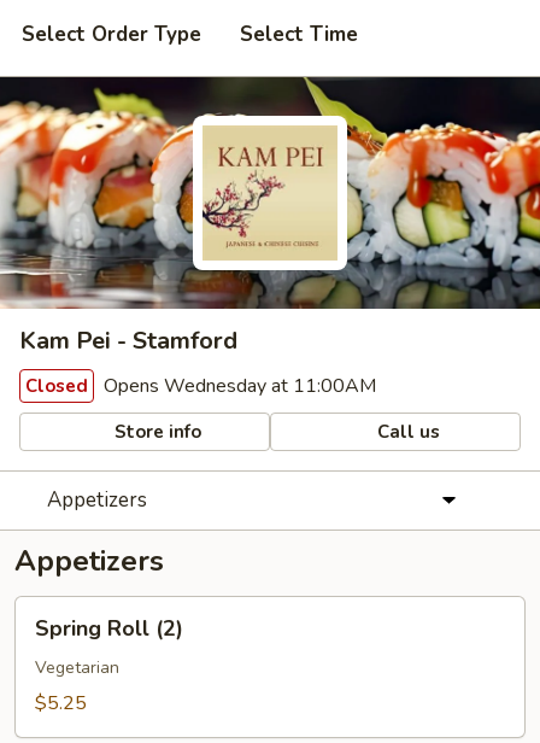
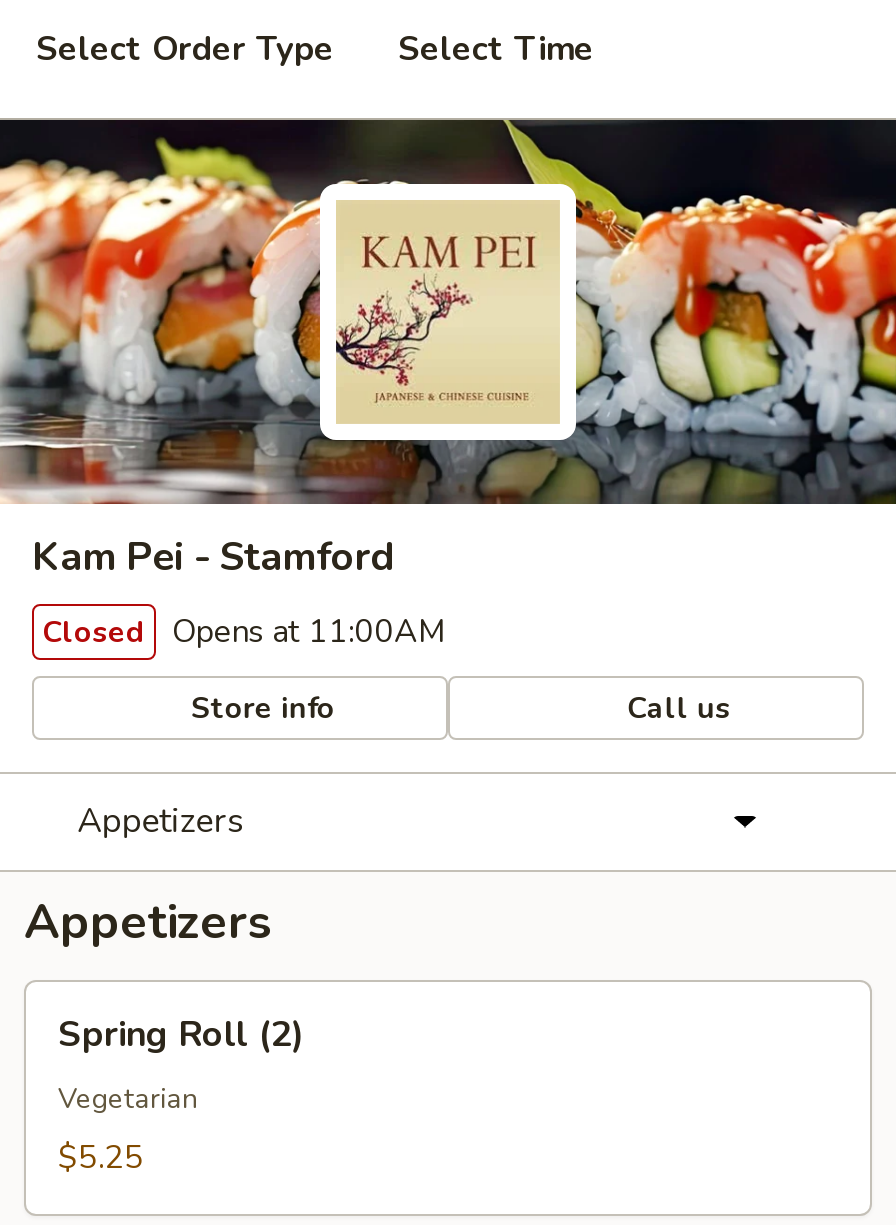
[25,373,376,399] Closed Opens Wednesday at 11:00AM -> [42,610,446,654] Closed Opens at 11:00AM

